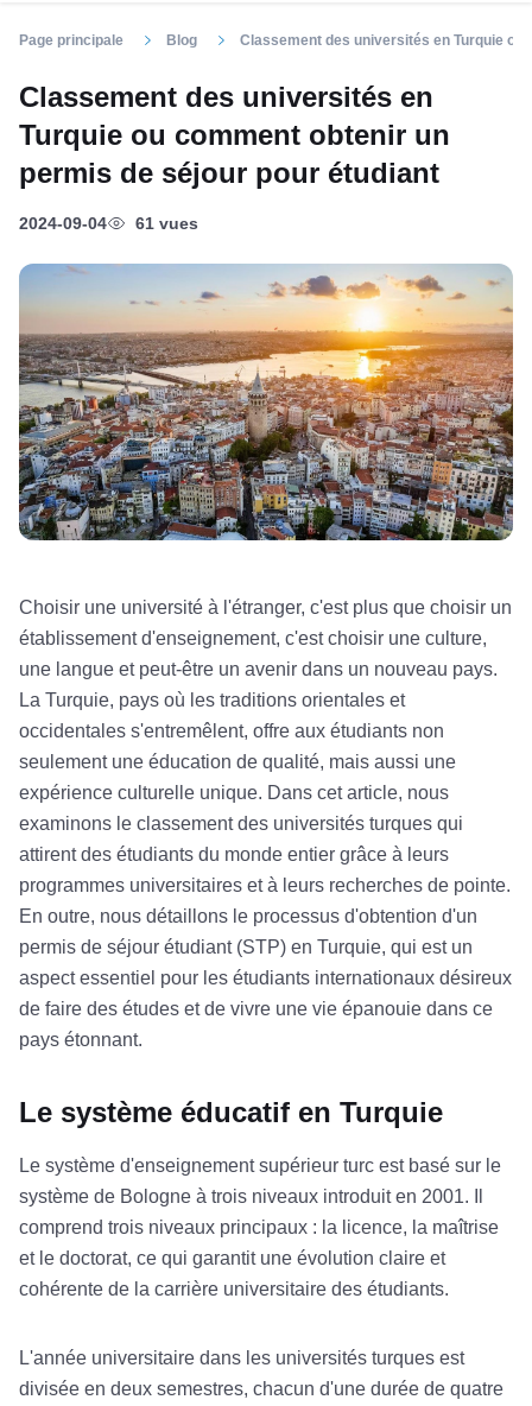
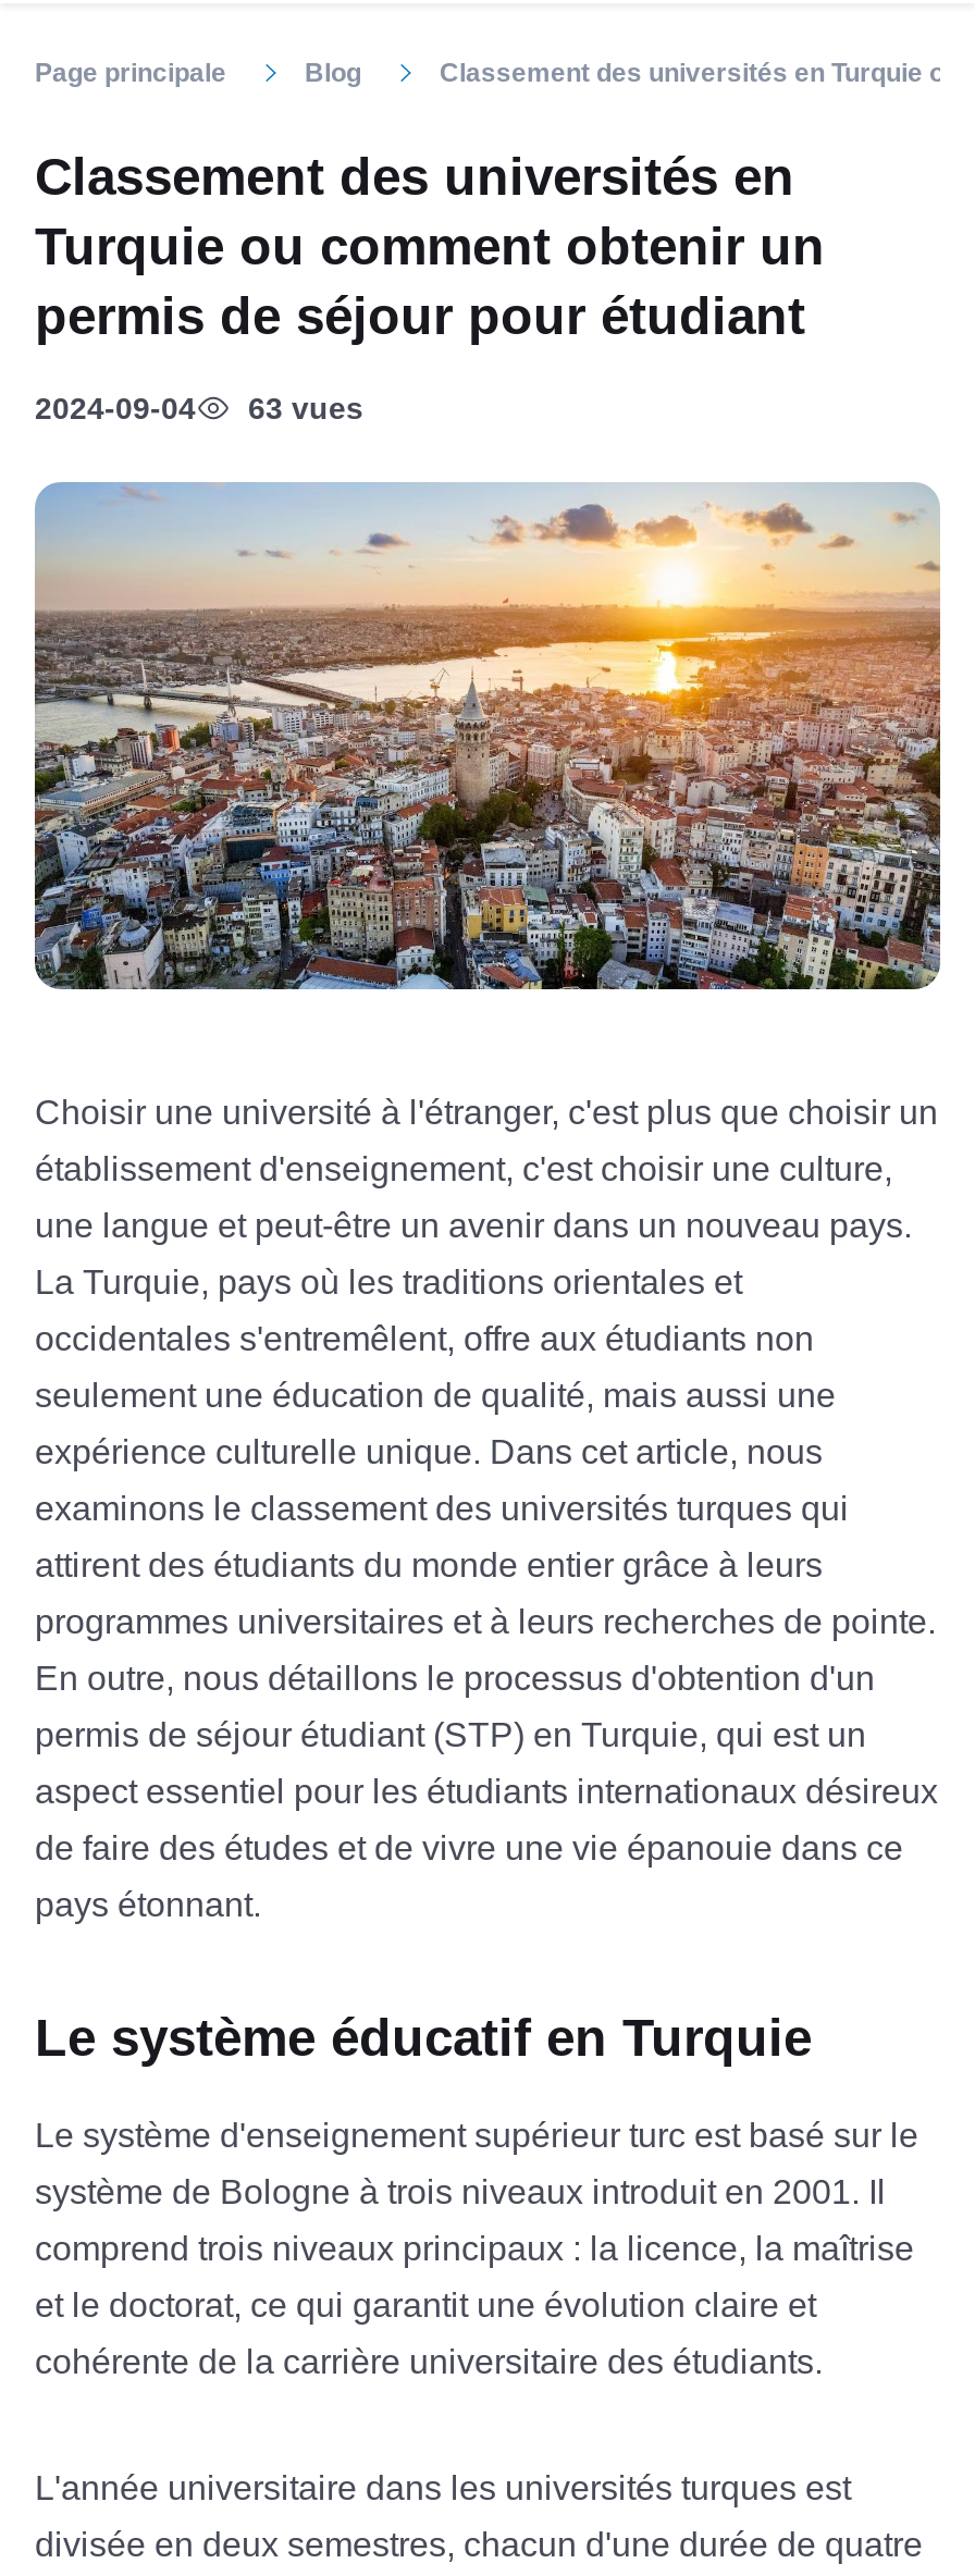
[19,214,198,233] 2024-09-04 61 vues -> [35,391,363,426] 2024-09-04 63 vues

